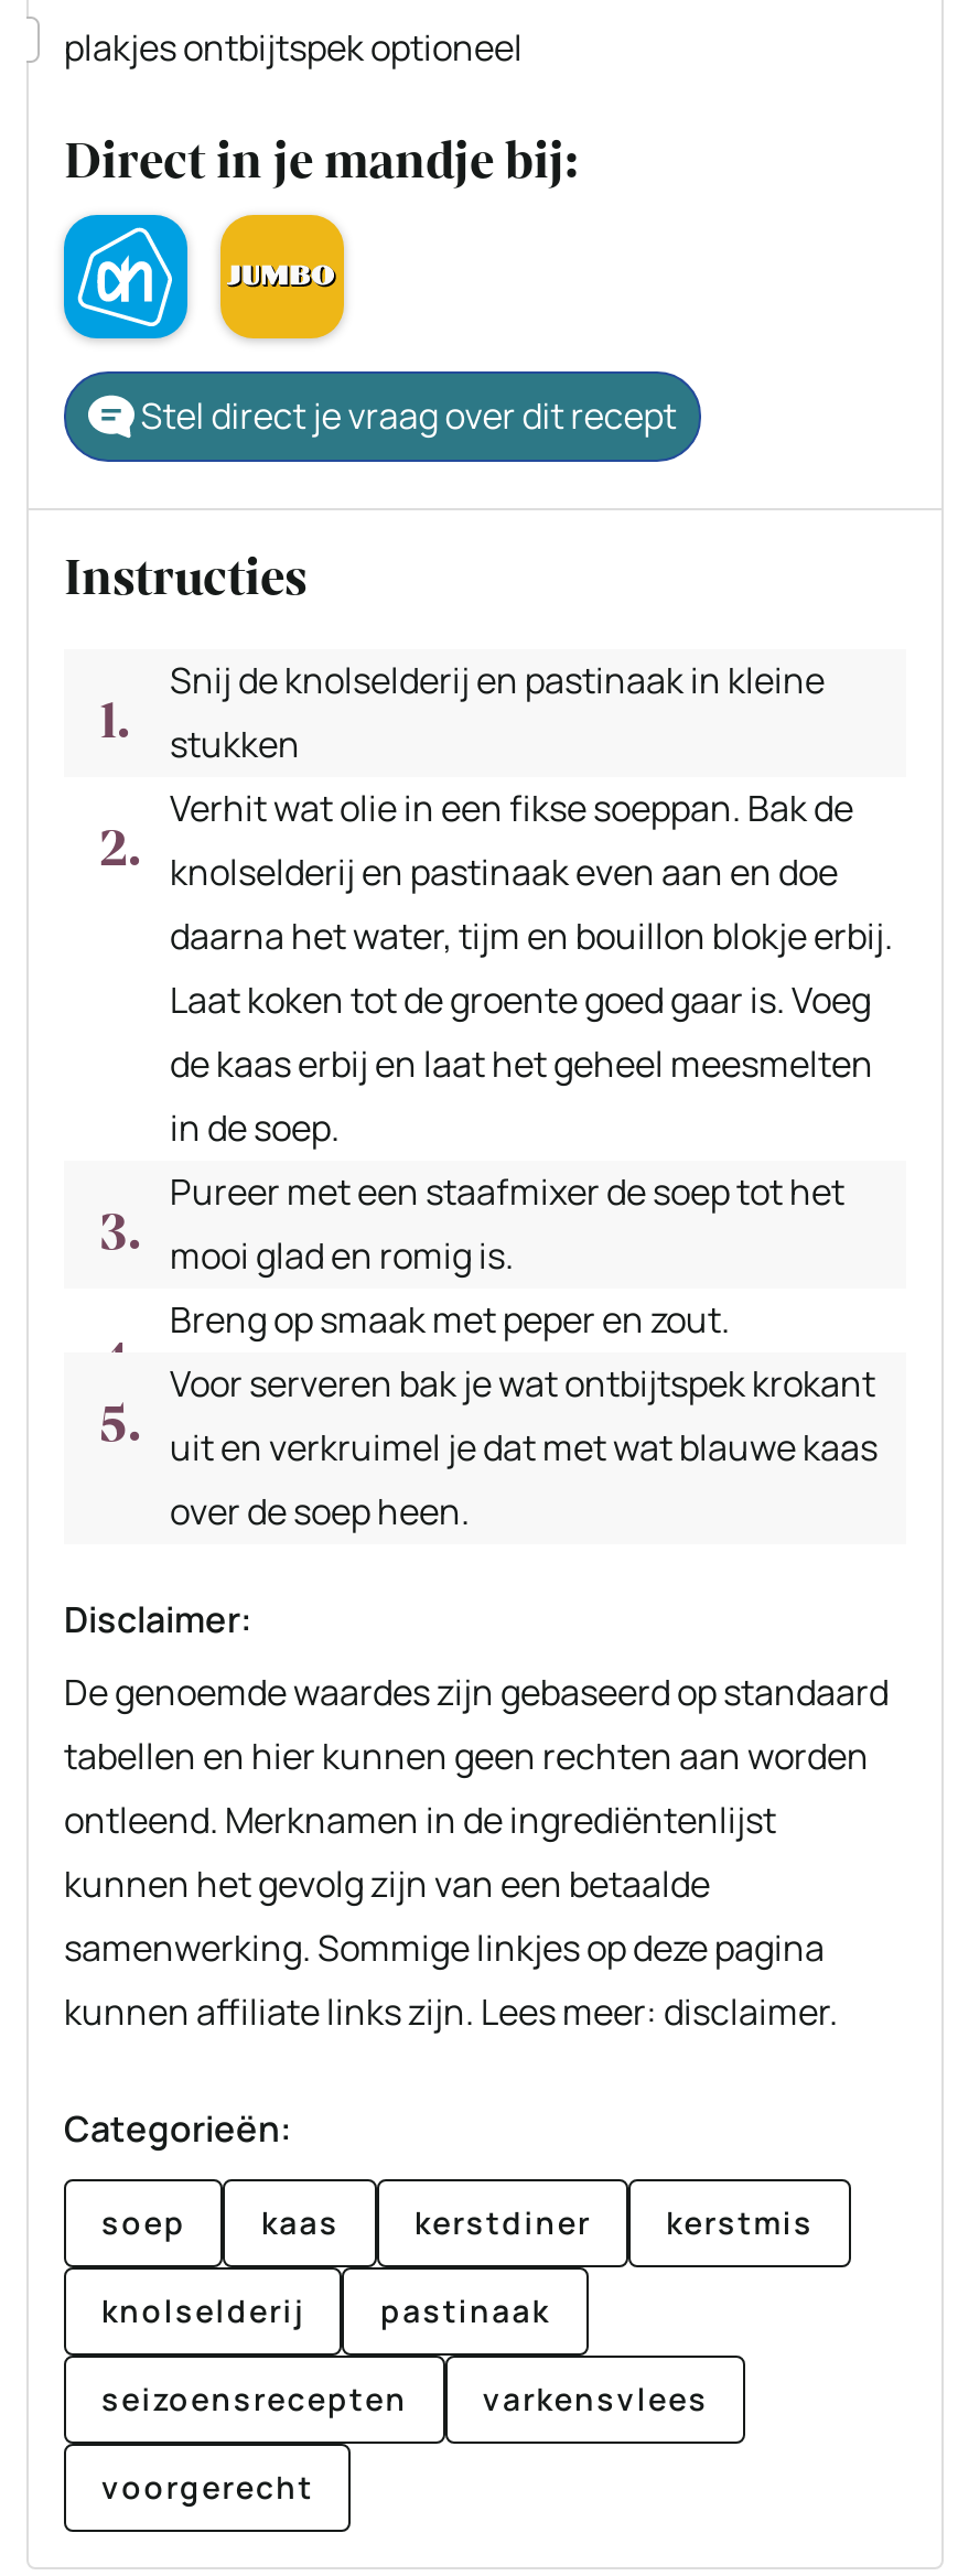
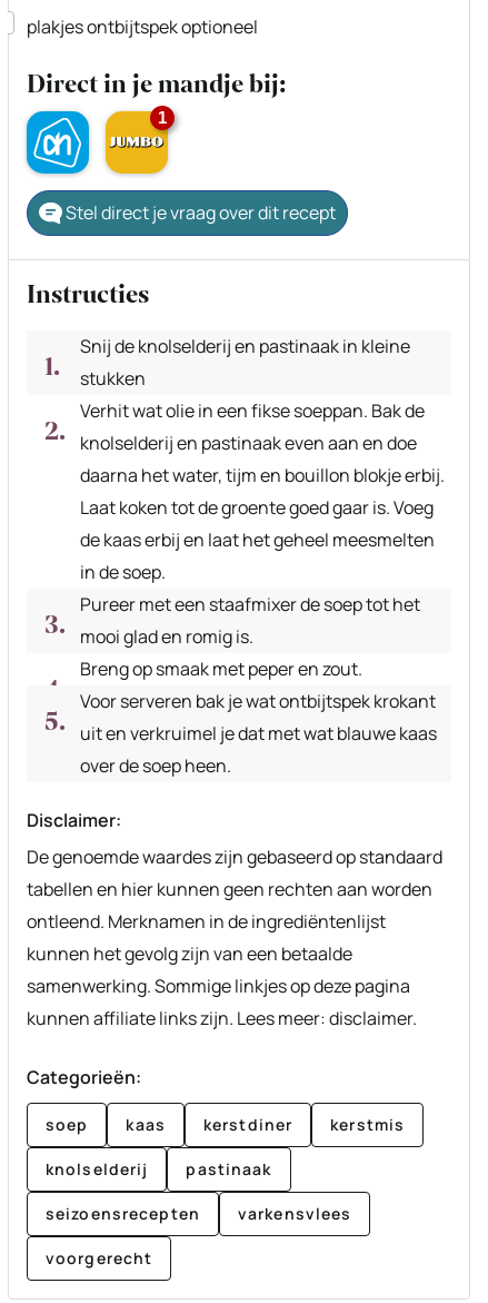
none -> [157,107,166,126] 1

